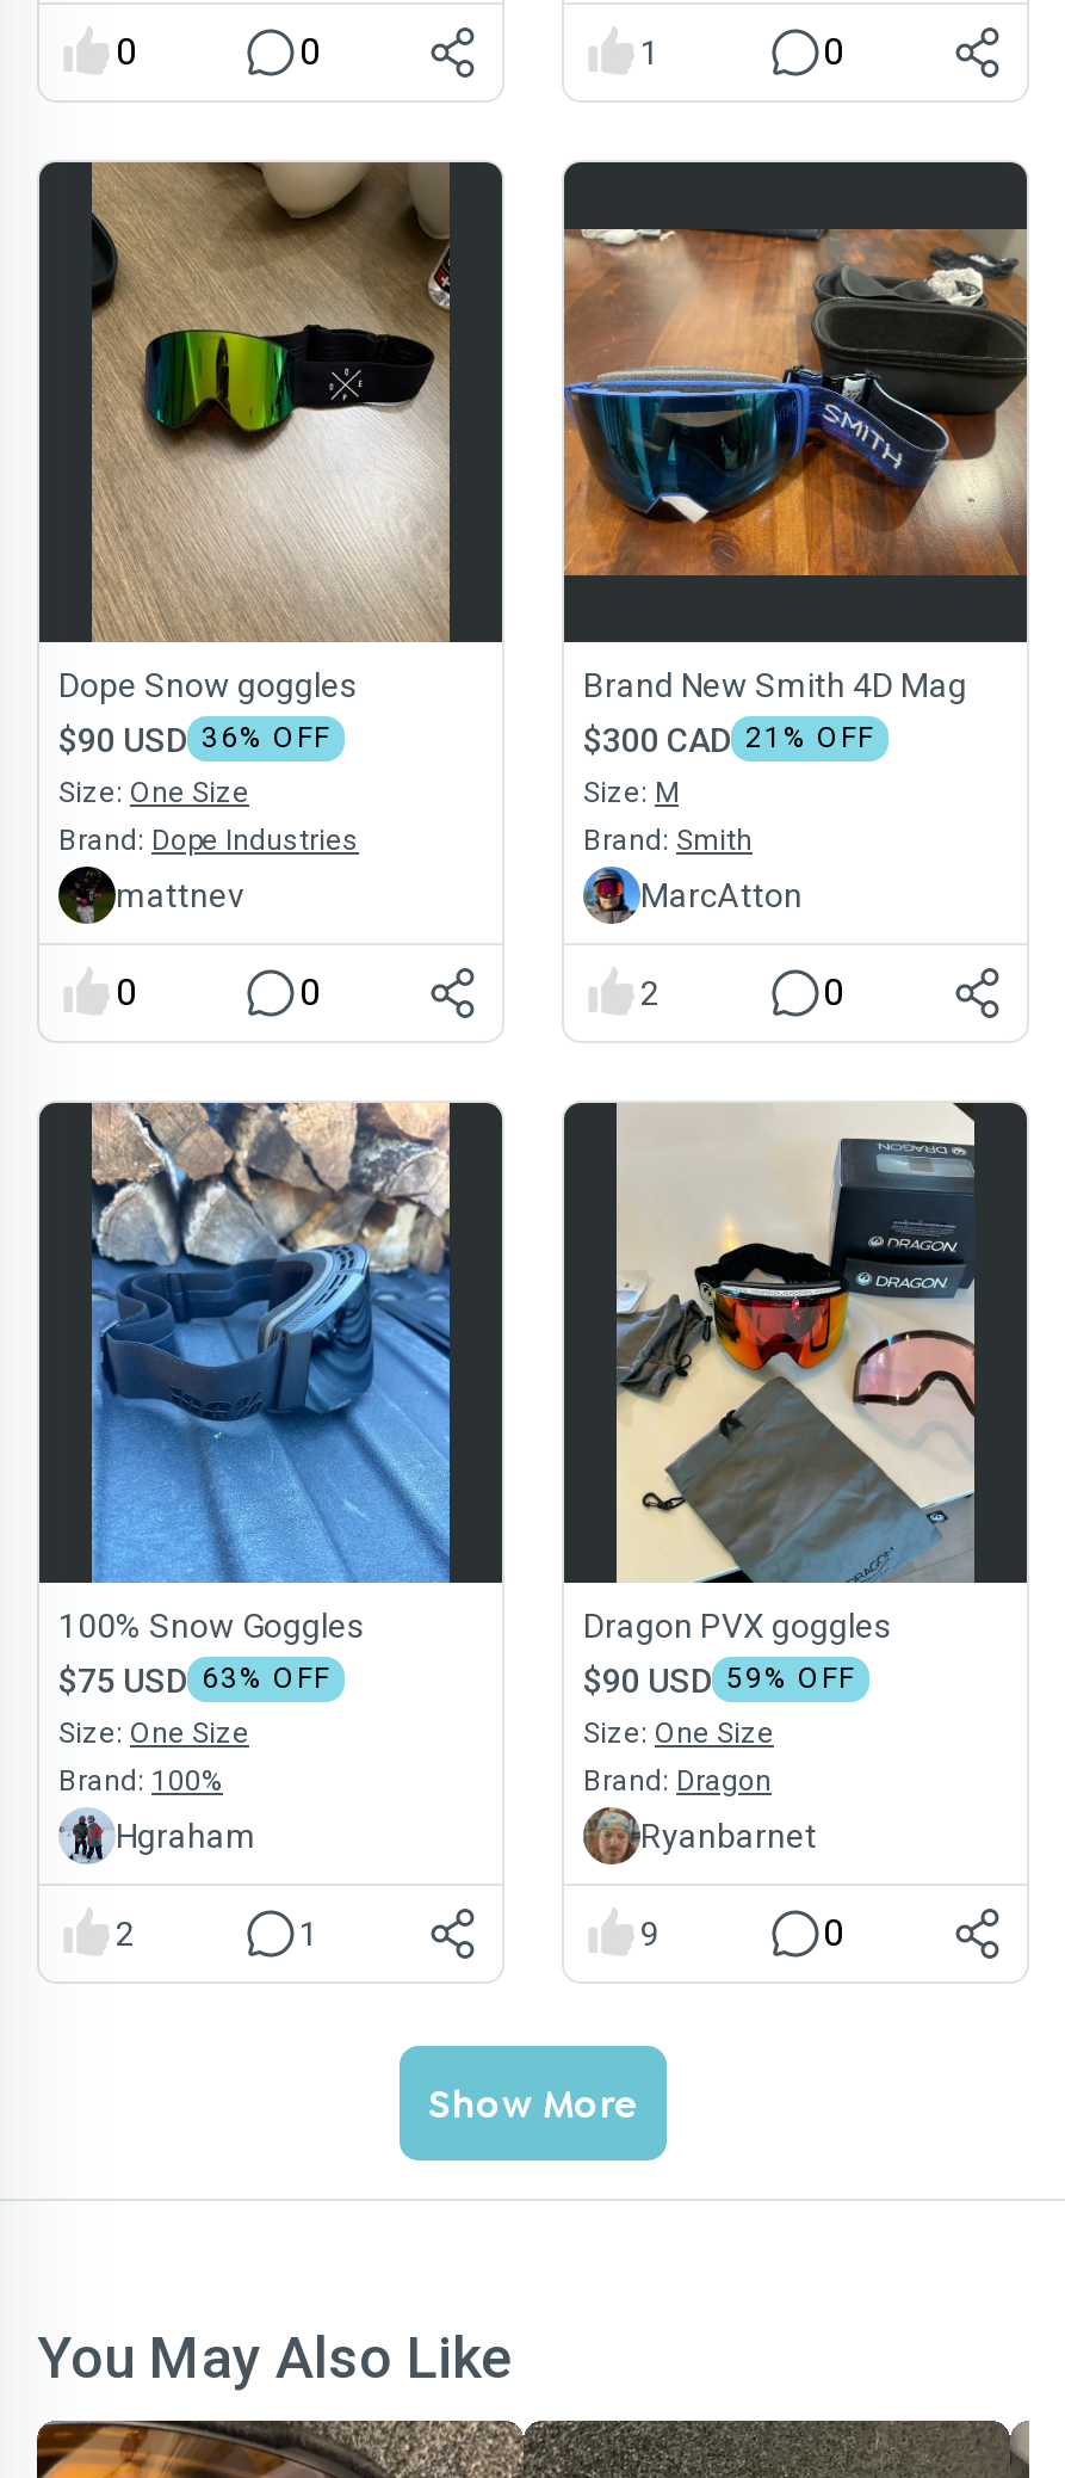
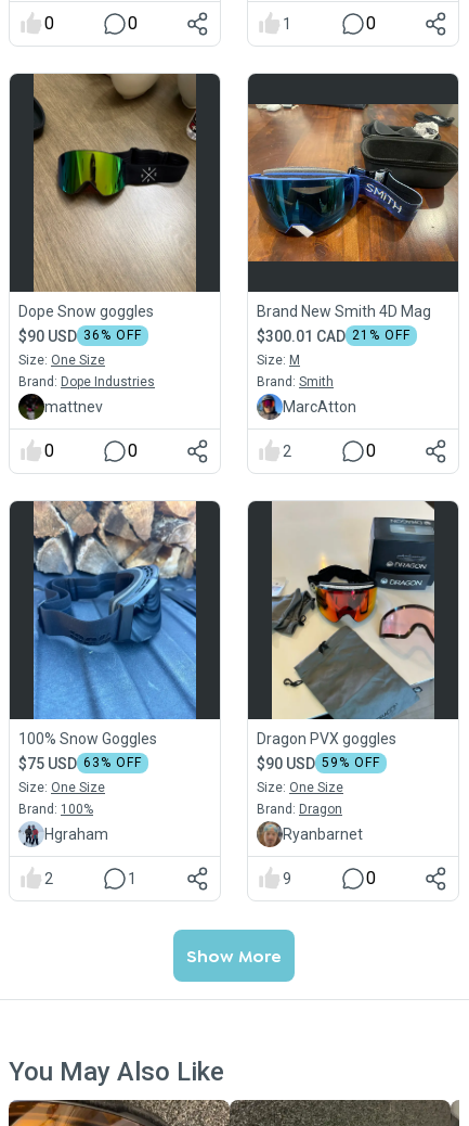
[583,721,874,759] $300 CAD 21% OFF -> [257,328,411,345] $300.01 CAD 21% OFF

